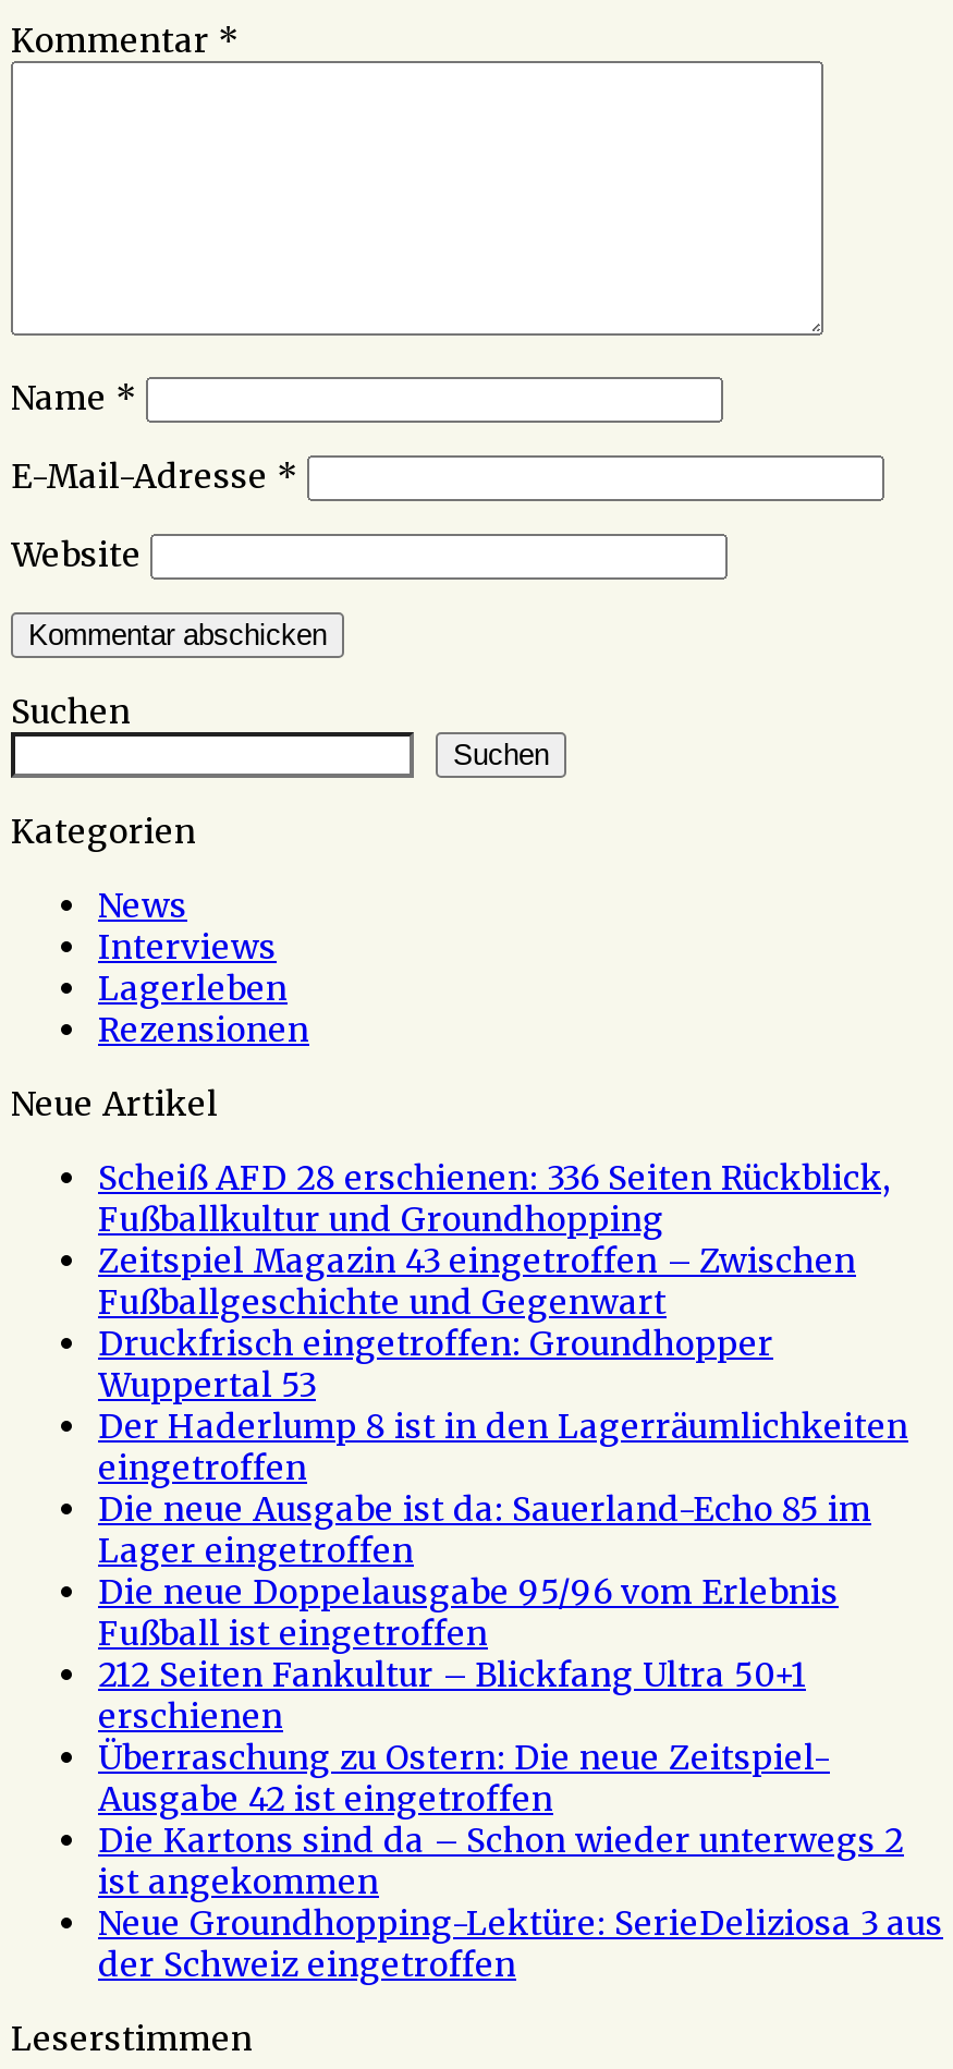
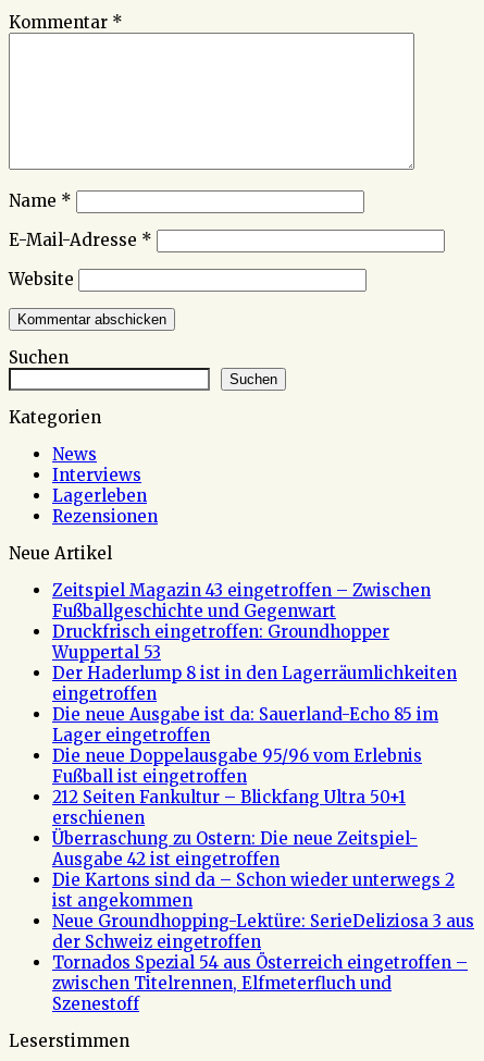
[98,1156,891,1239] Scheiß AFD 28 erschienen: 336 Seiten Rückblick, | Fußballkultur und Groundhopping -> none
moved [98,1239,943,1984] -> [52,579,474,952]: Zeitspiel Magazin 43 eingetroffen – Zwischen | Fußballgeschichte und Gegenwart | Druckfrisch eingetroffen: Groundhopper | ... | Neue Groundhopping-Lektüre: SerieDeliziosa 3 aus | der Schweiz eingetroffen
none -> [52,952,468,1014] Tornados Spezial 54 aus Österreich eingetroffen – | zwischen Titelrennen, Elfmeterfluch und | Szenestoff

